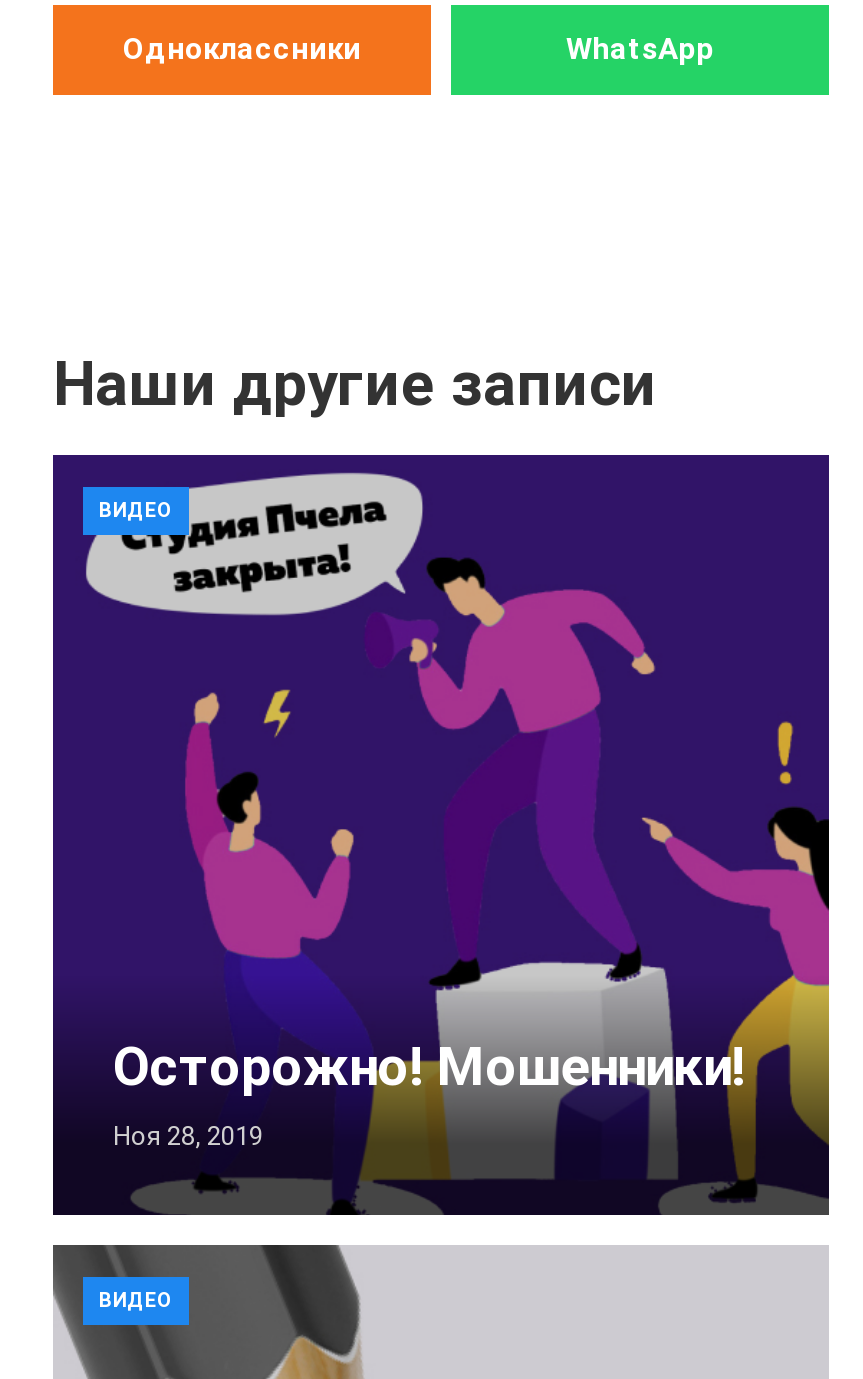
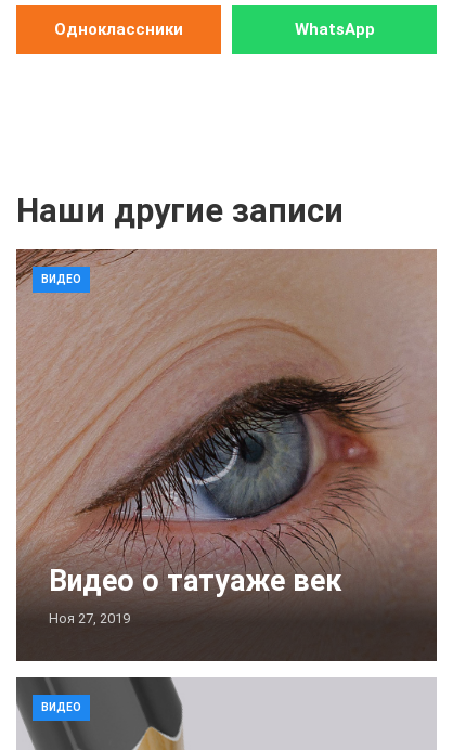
[51,453,831,1215] [image] | Осторожно! Мошенники! | Ноя 28, 2019 -> [15,248,438,661] [image] | Видео о татуаже век | Ноя 27, 2019

